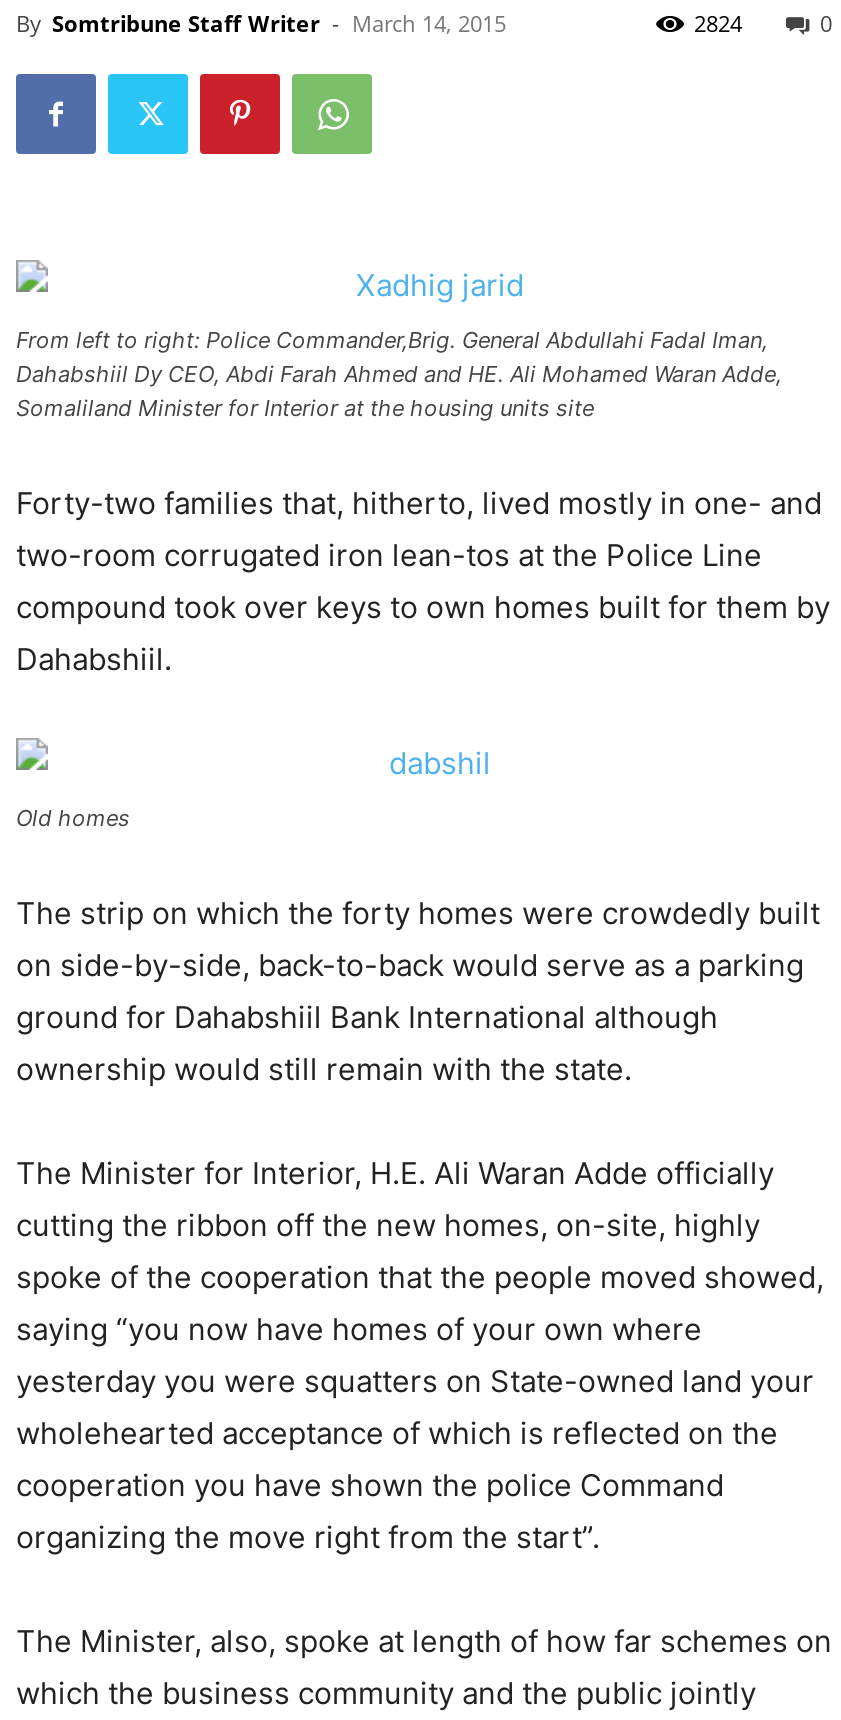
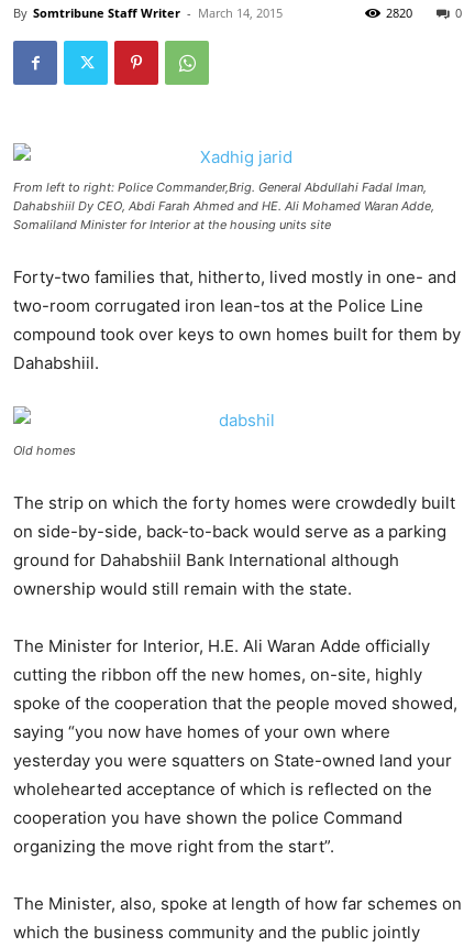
[694,8,742,38] 2824 -> [386,4,412,21] 2820

